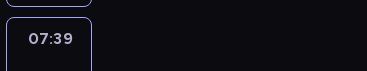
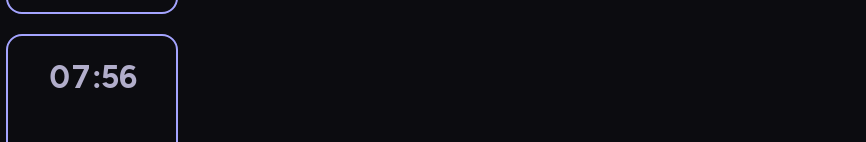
[28,29,73,48] 07:39 -> [50,58,140,96] 07:56

